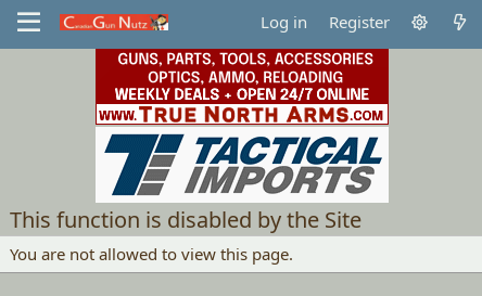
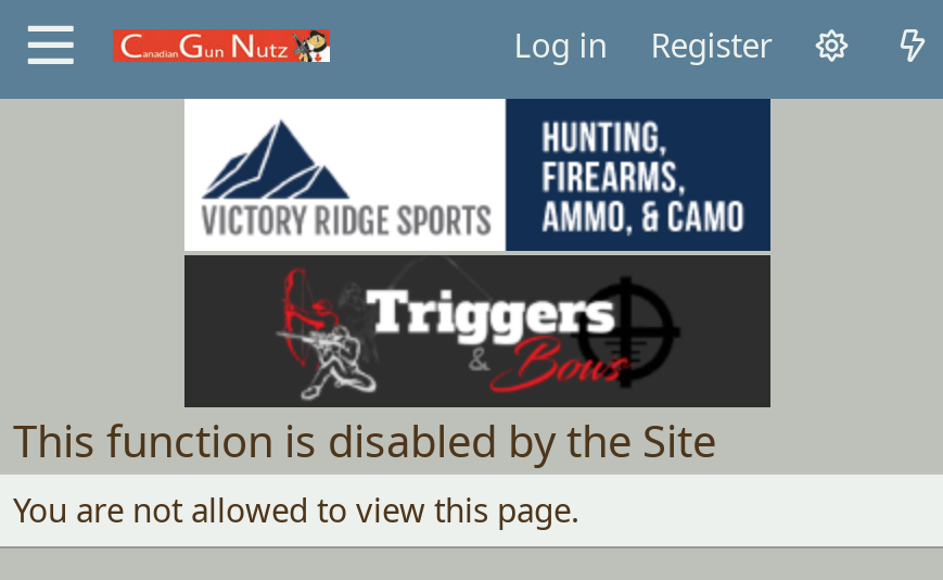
[94,48,390,203] [image] -> [182,97,773,409] [image]

